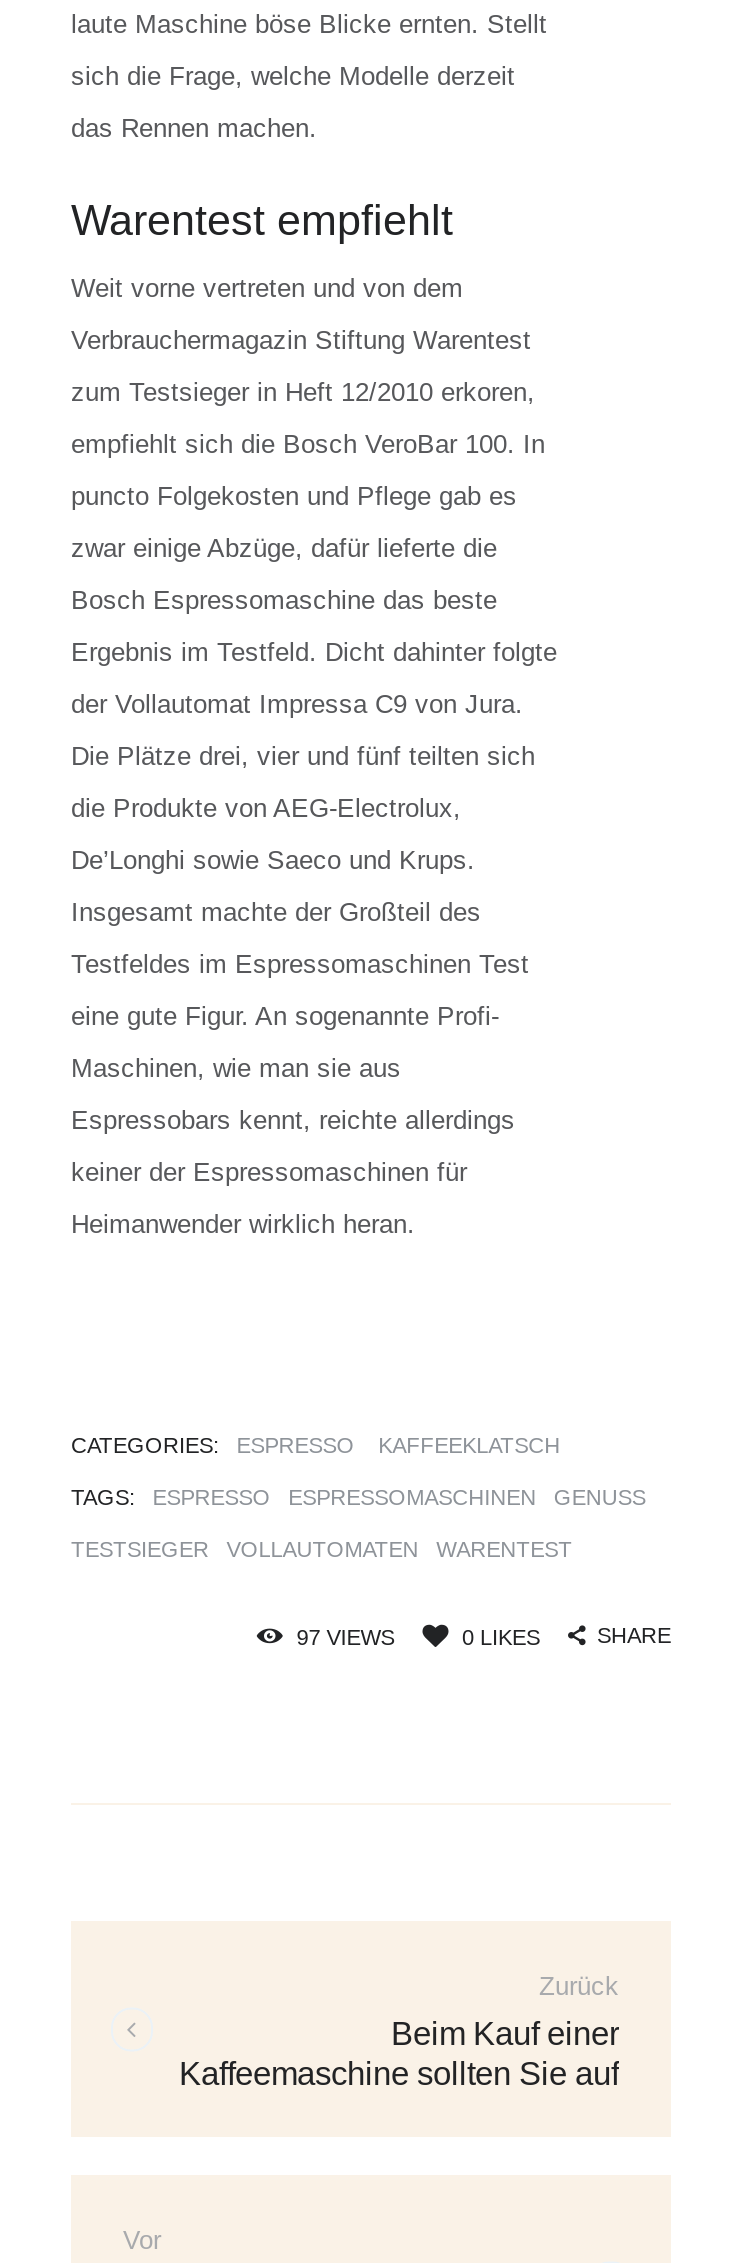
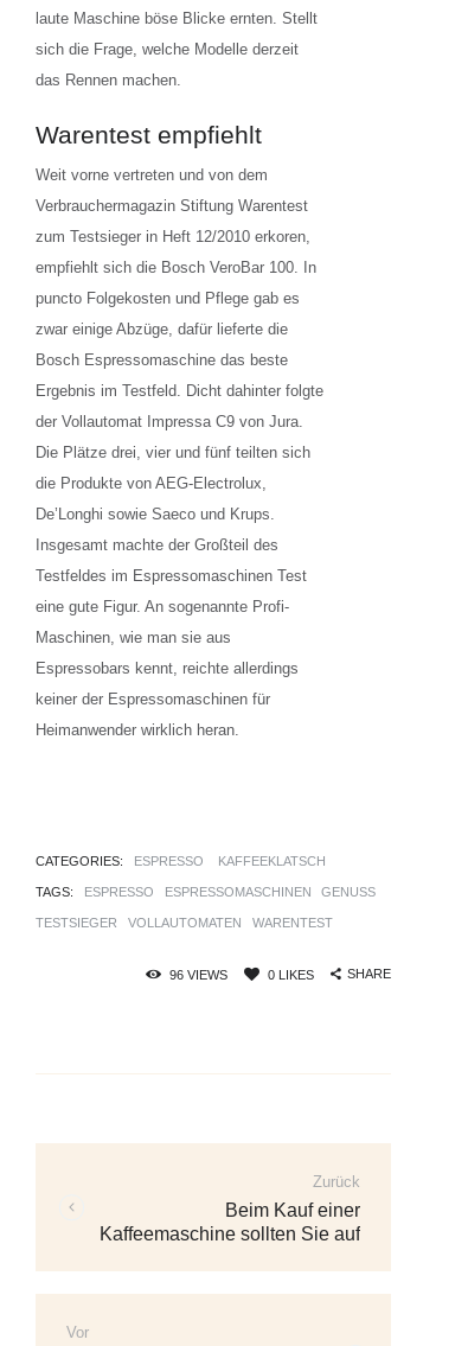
[296,1625,394,1649] 97 VIEWS -> [169,968,227,982] 96 VIEWS

